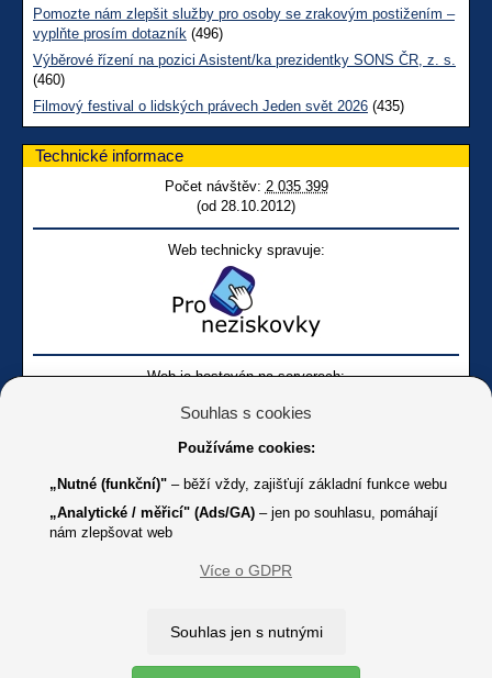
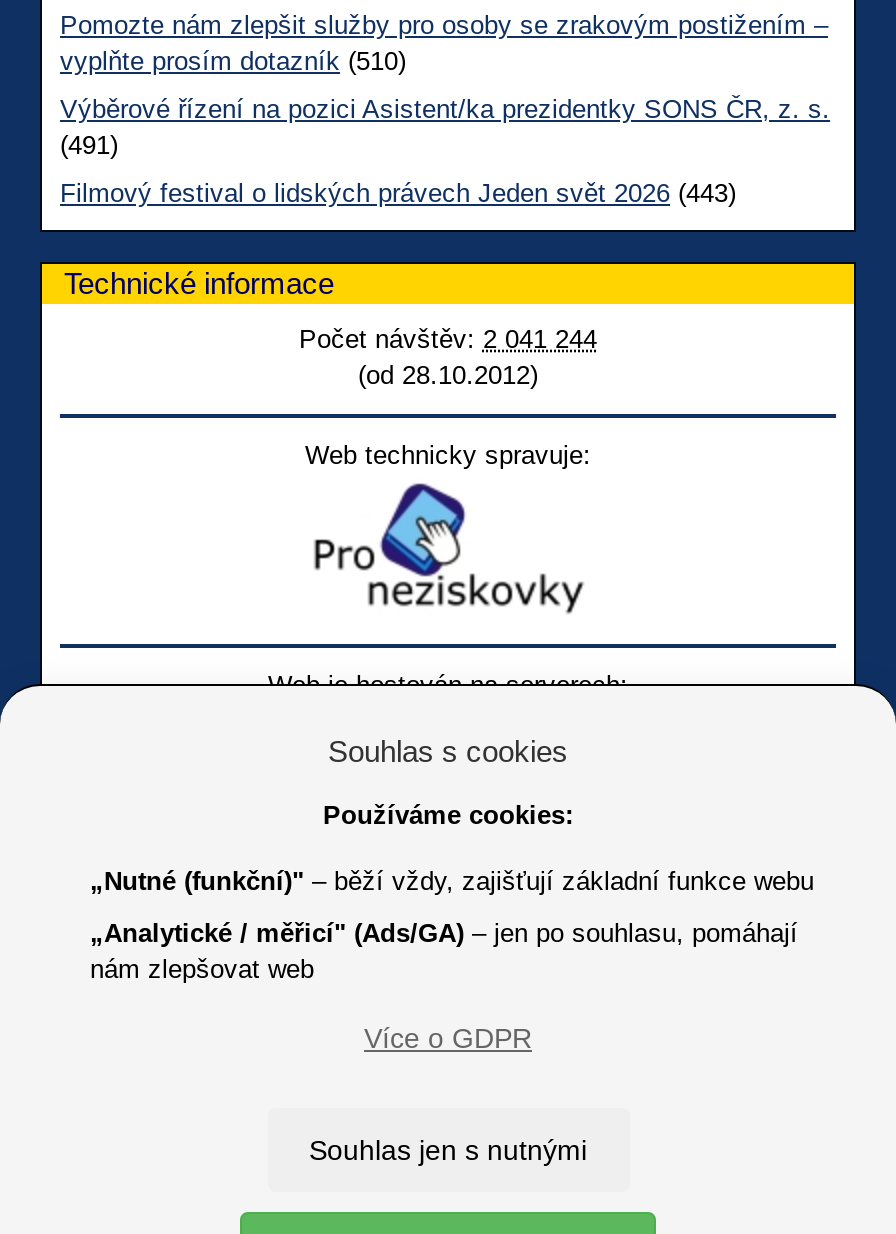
[33,26,223,42] vyplňte prosím dotazník (496) -> [60,47,406,77] vyplňte prosím dotazník (510)
[33,72,65,88] (460) -> [60,131,118,161] (491)
[33,98,404,115] Filmový festival o lidských právech Jeden svět 2026 (435) -> [60,179,736,209] Filmový festival o lidských právech Jeden svět 2026 (443)
[164,178,328,195] Počet návštěv: 2 035 399 -> [299,325,597,355] Počet návštěv: 2 041 244

